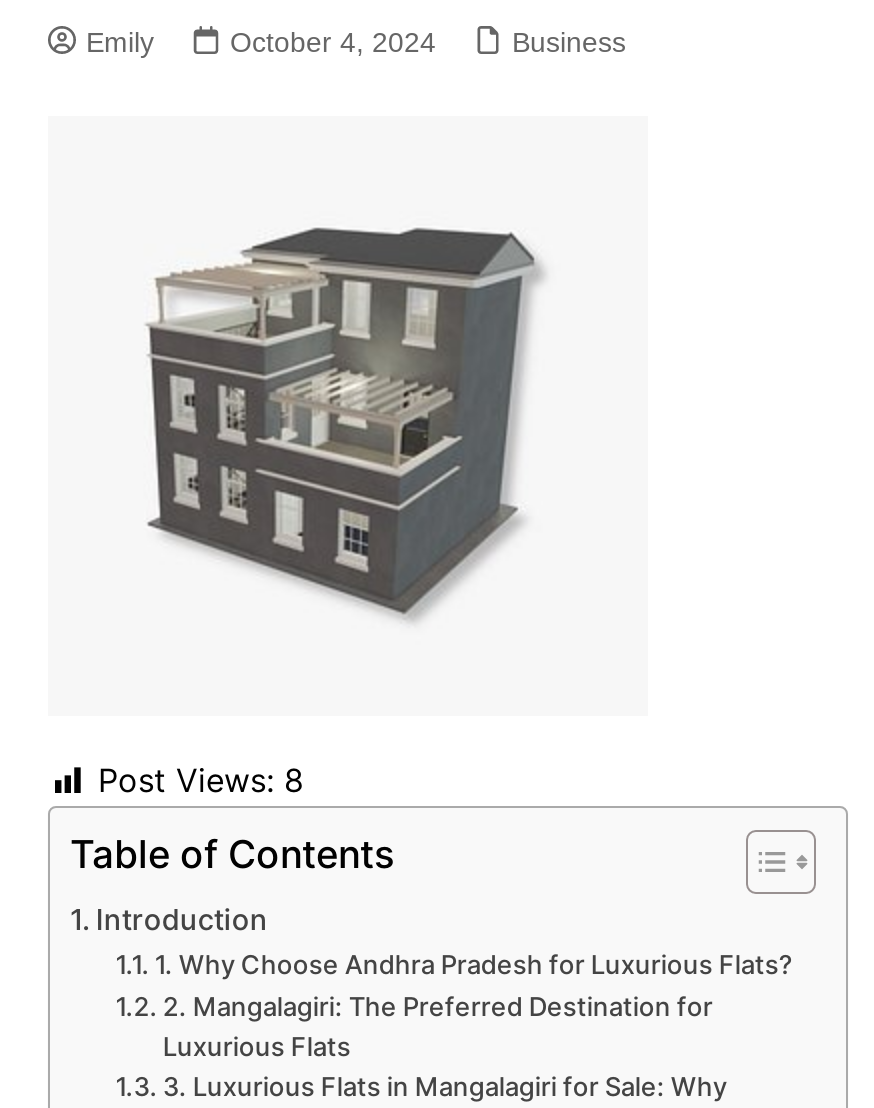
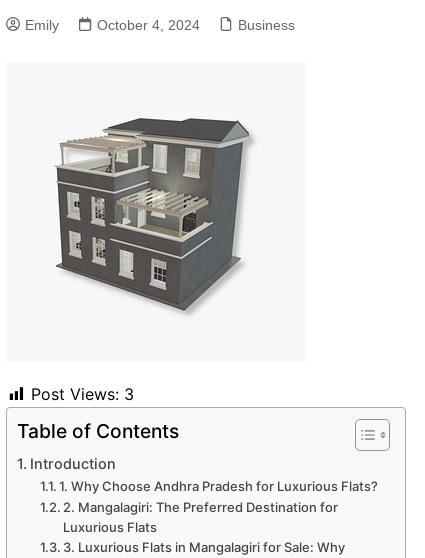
[98,760,304,800] Post Views: 8 -> [31,384,134,404] Post Views: 3

